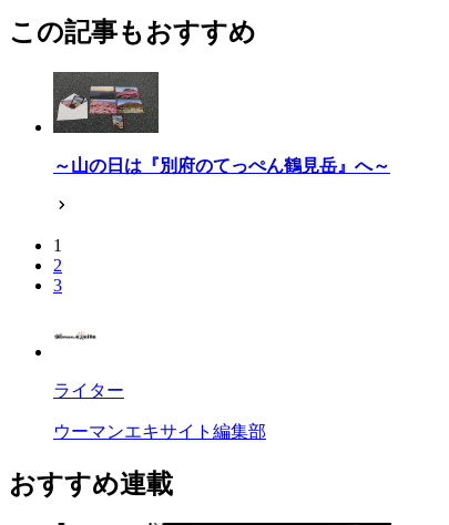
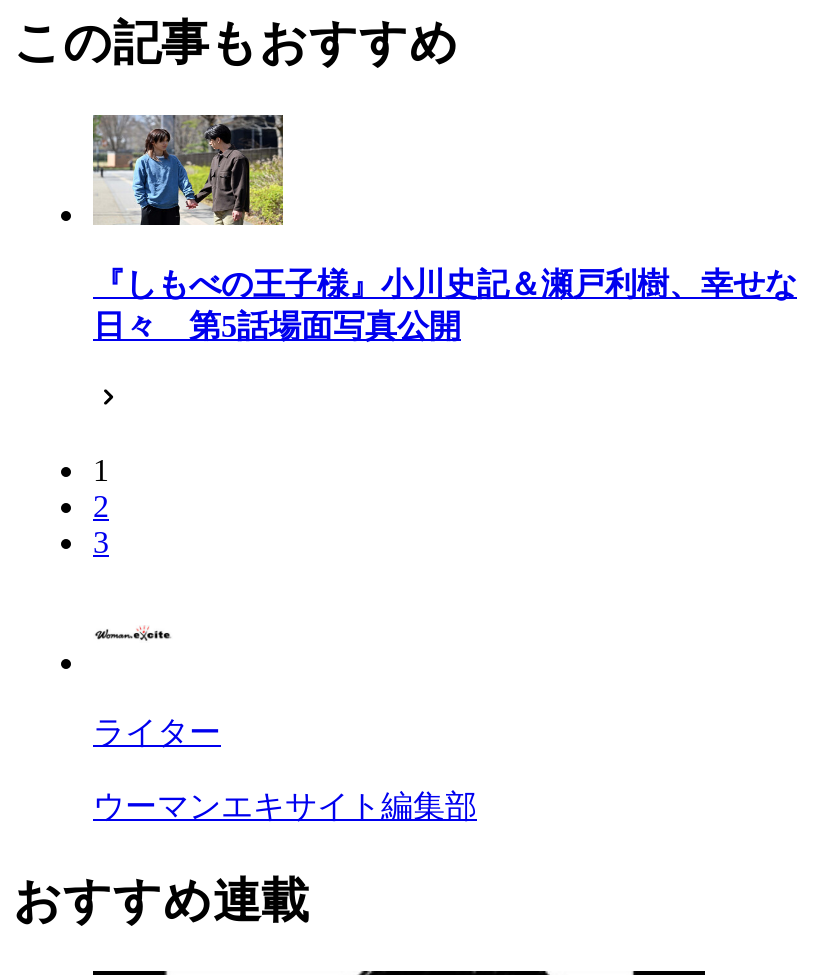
[52,71,390,175] [image] | ～山の日は『別府のてっぺん鶴見岳』へ～ -> [93,115,797,342] [image] | 『しもべの王子様』小川史記＆瀬戸利樹、幸せな | 日々 第5話場面写真公開

